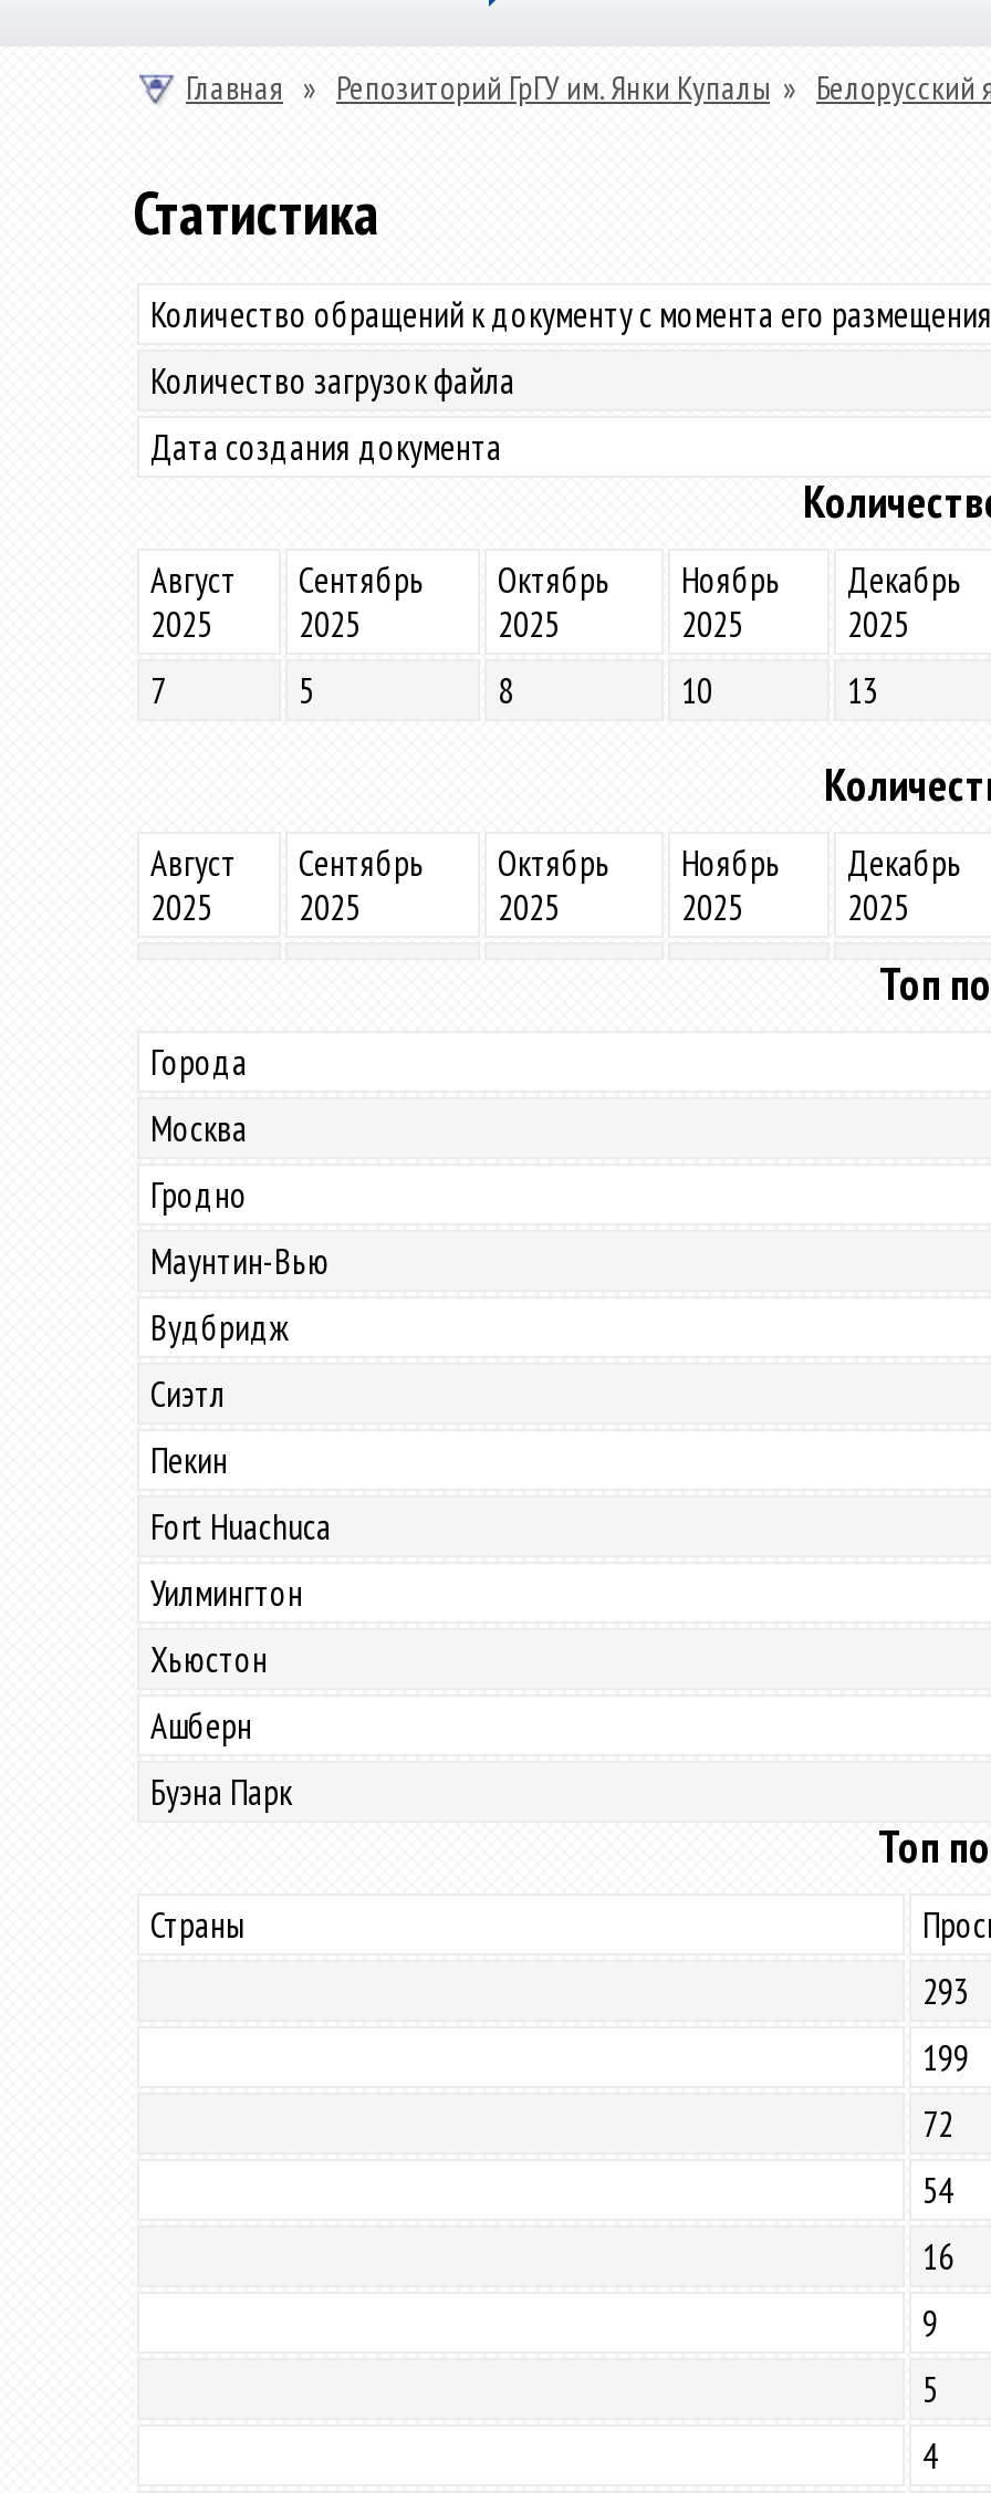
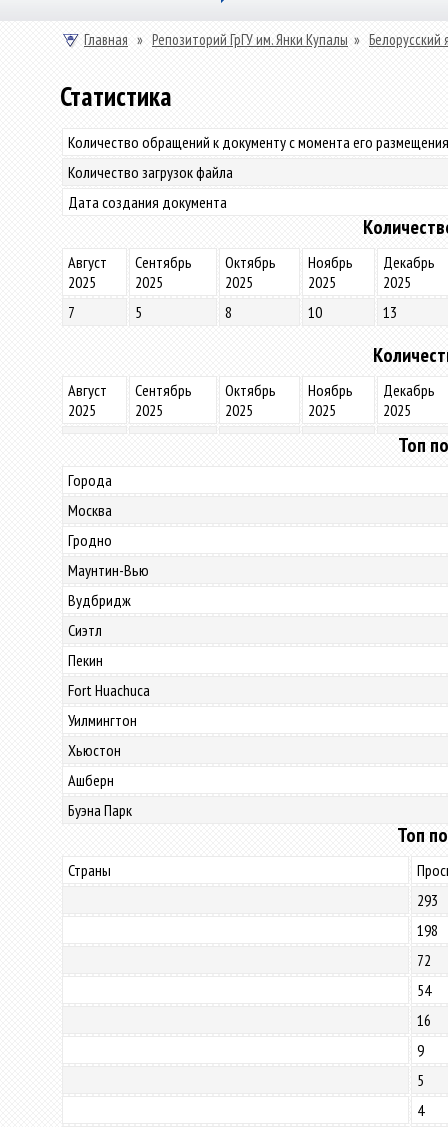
[922,2035,969,2079] 199 -> [417,920,438,940] 198

